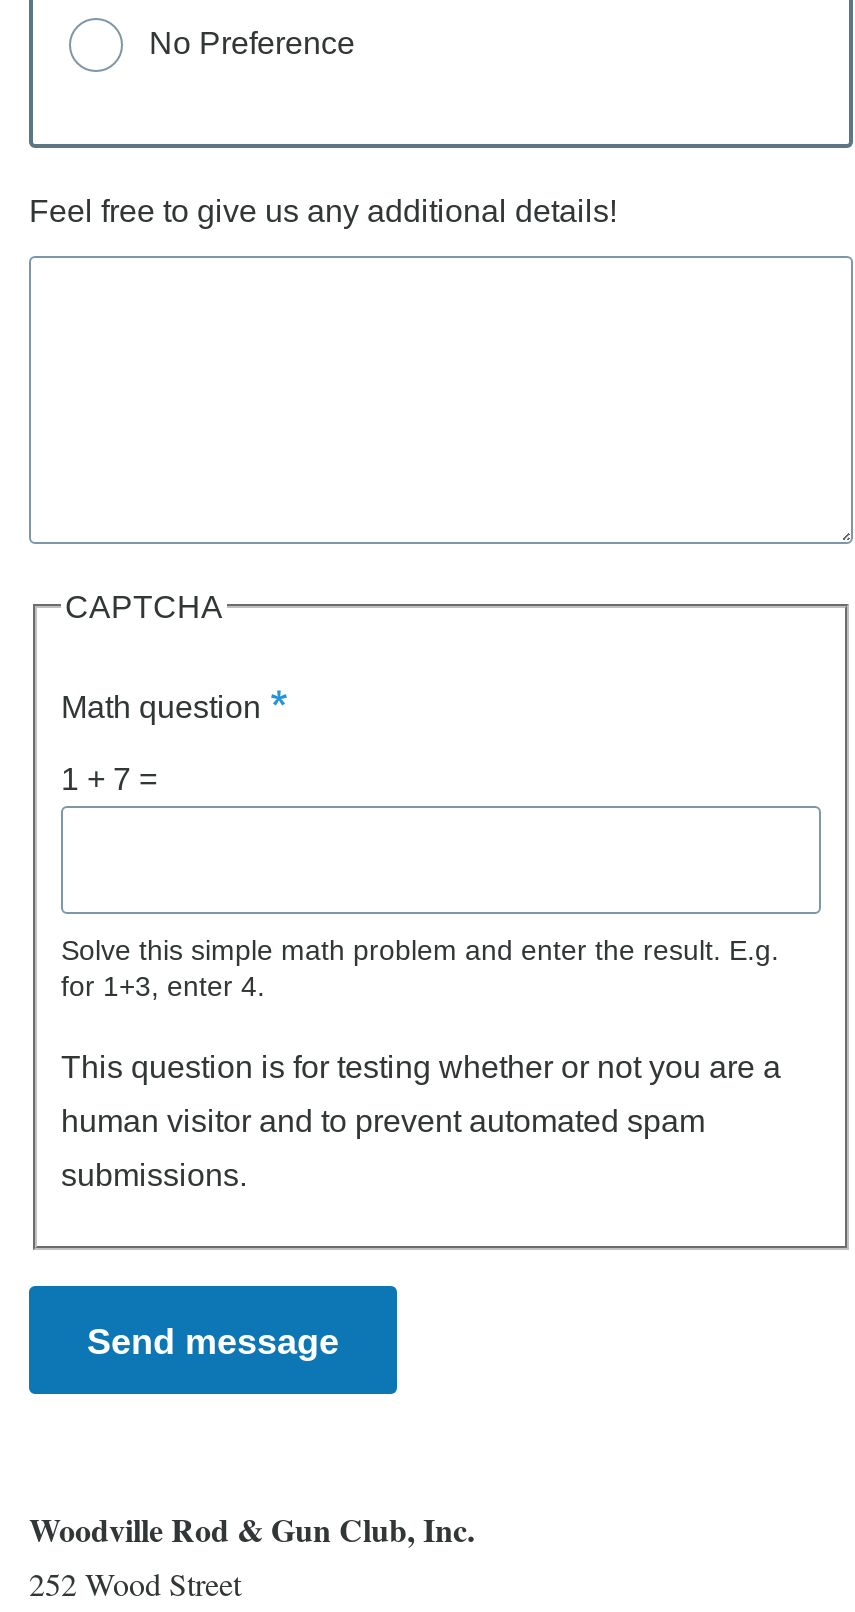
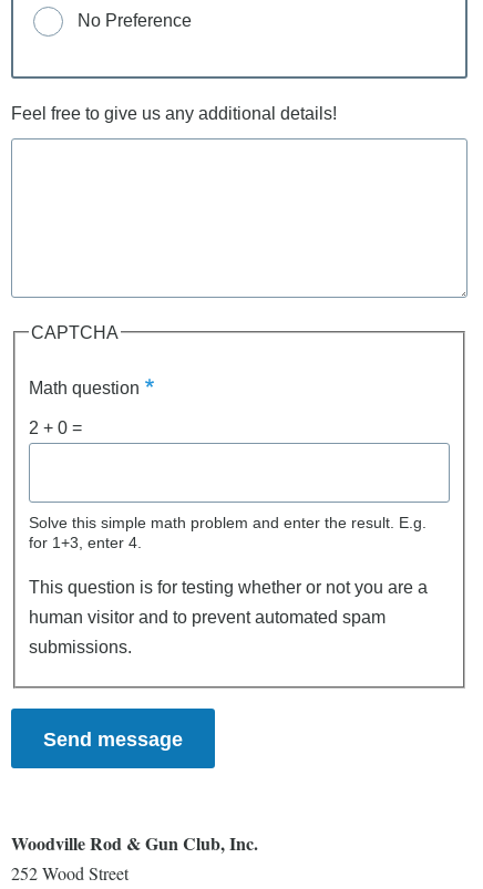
[61,763,157,797] 1 + 7 = -> [29,419,82,438] 2 + 0 =

